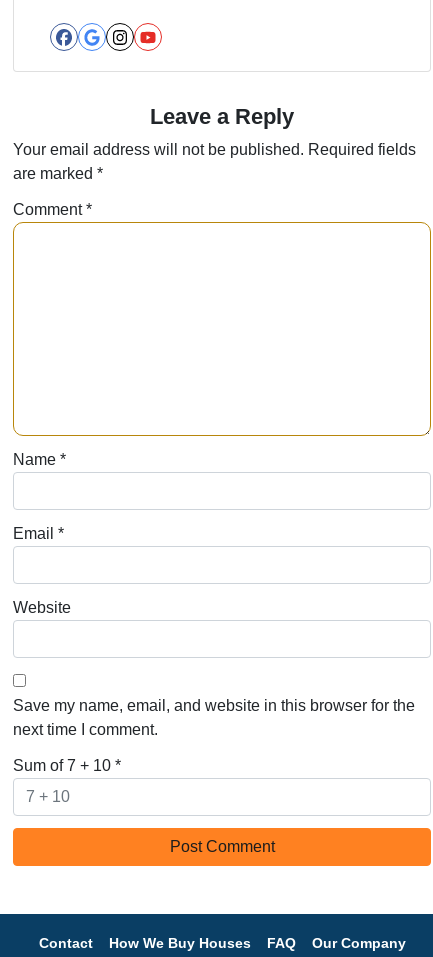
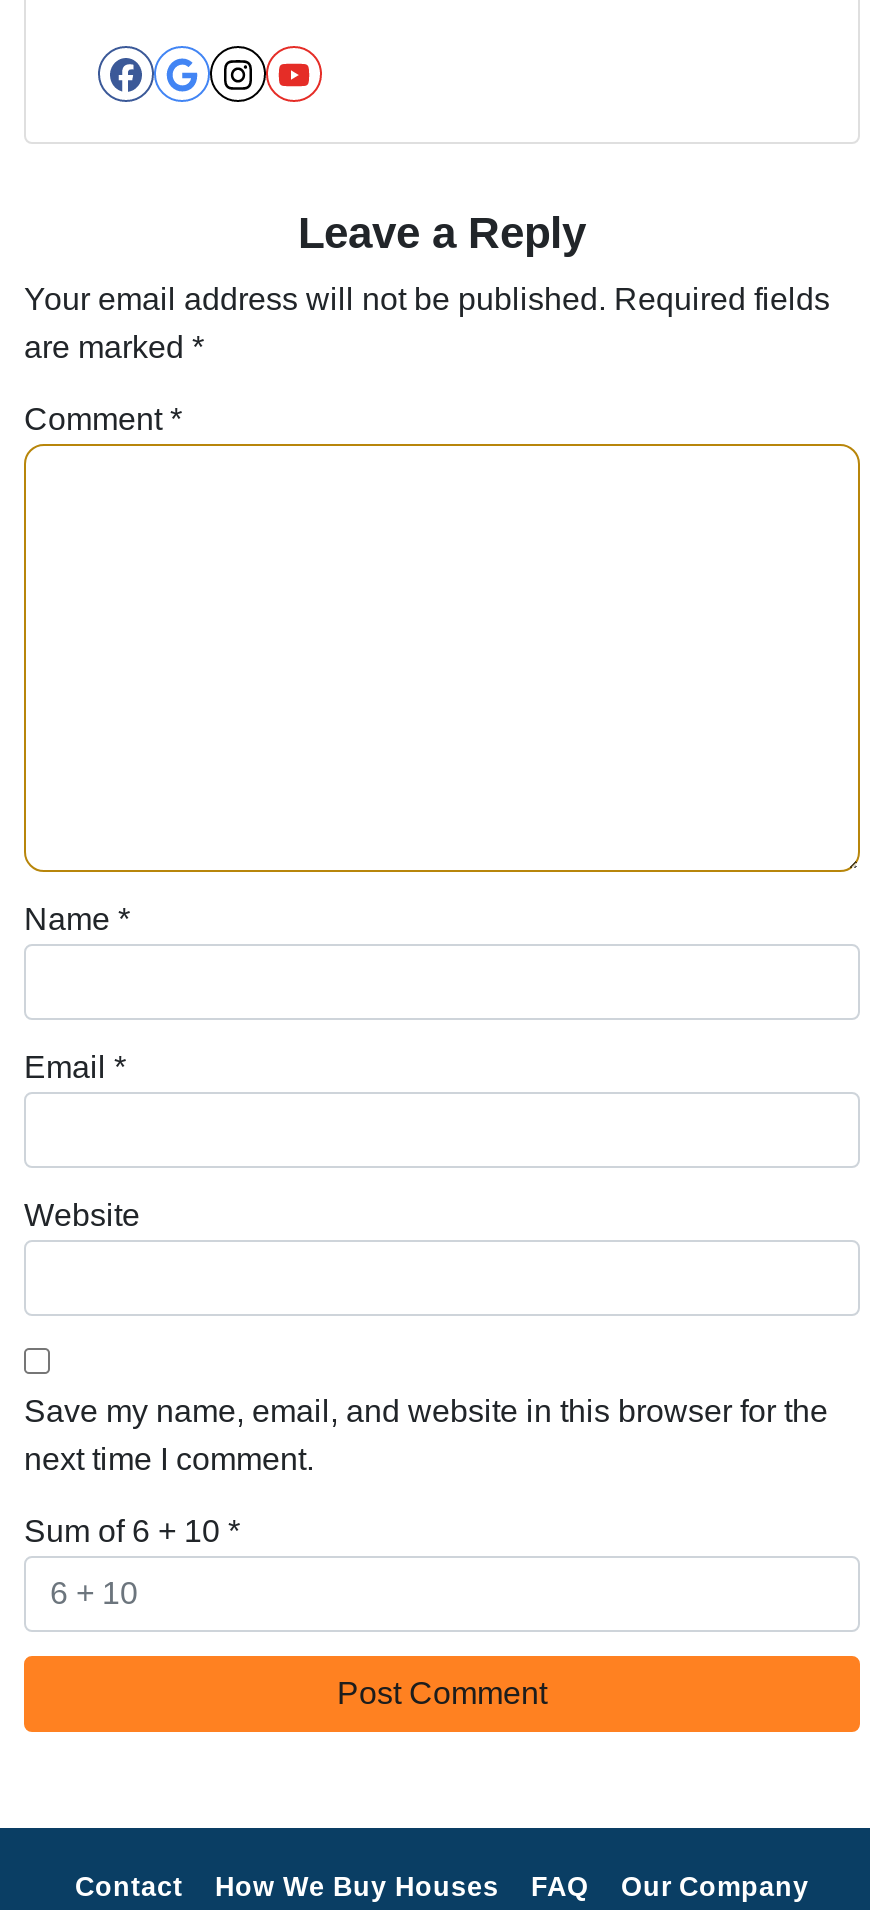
[13,757,121,774] Sum of 7 + 10 * -> [24,1515,240,1549] Sum of 6 + 10 *

